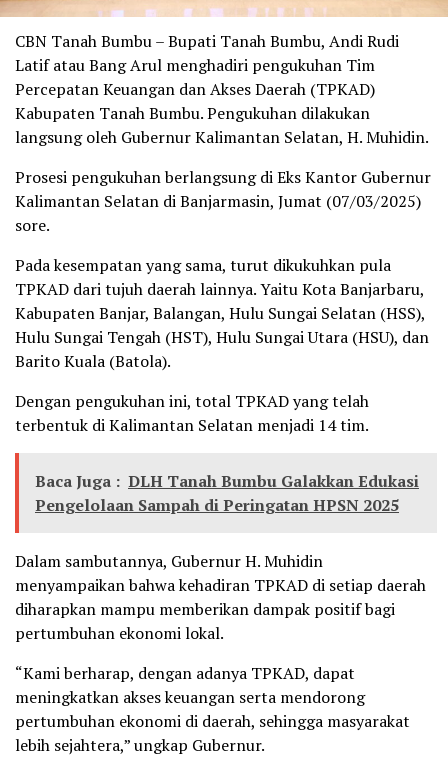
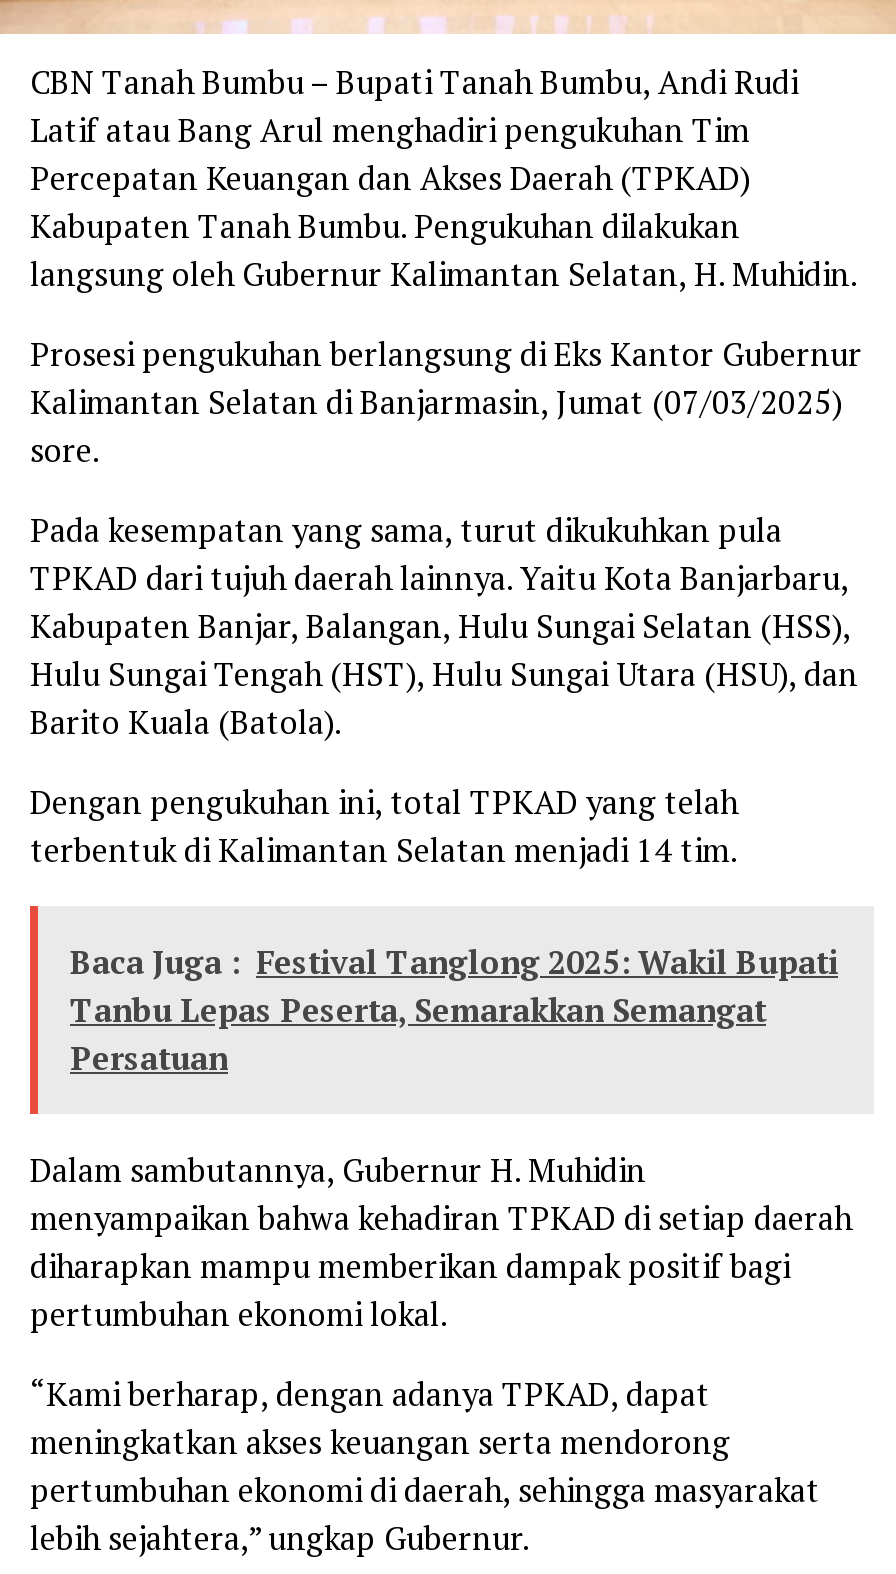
[35,470,419,516] Baca Juga : DLH Tanah Bumbu Galakkan Edukasi | Pengelolaan Sampah di Peringatan HPSN 2025 -> [70,940,838,1080] Baca Juga : Festival Tanglong 2025: Wakil Bupati | Tanbu Lepas Peserta, Semarakkan Semangat | Persatuan

